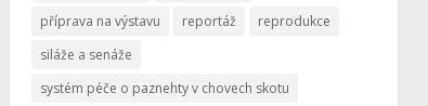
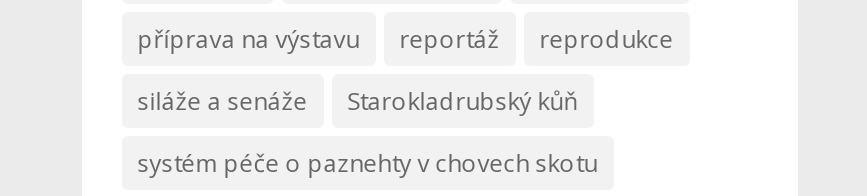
none -> [348,85,578,119] Starokladrubský kůň

